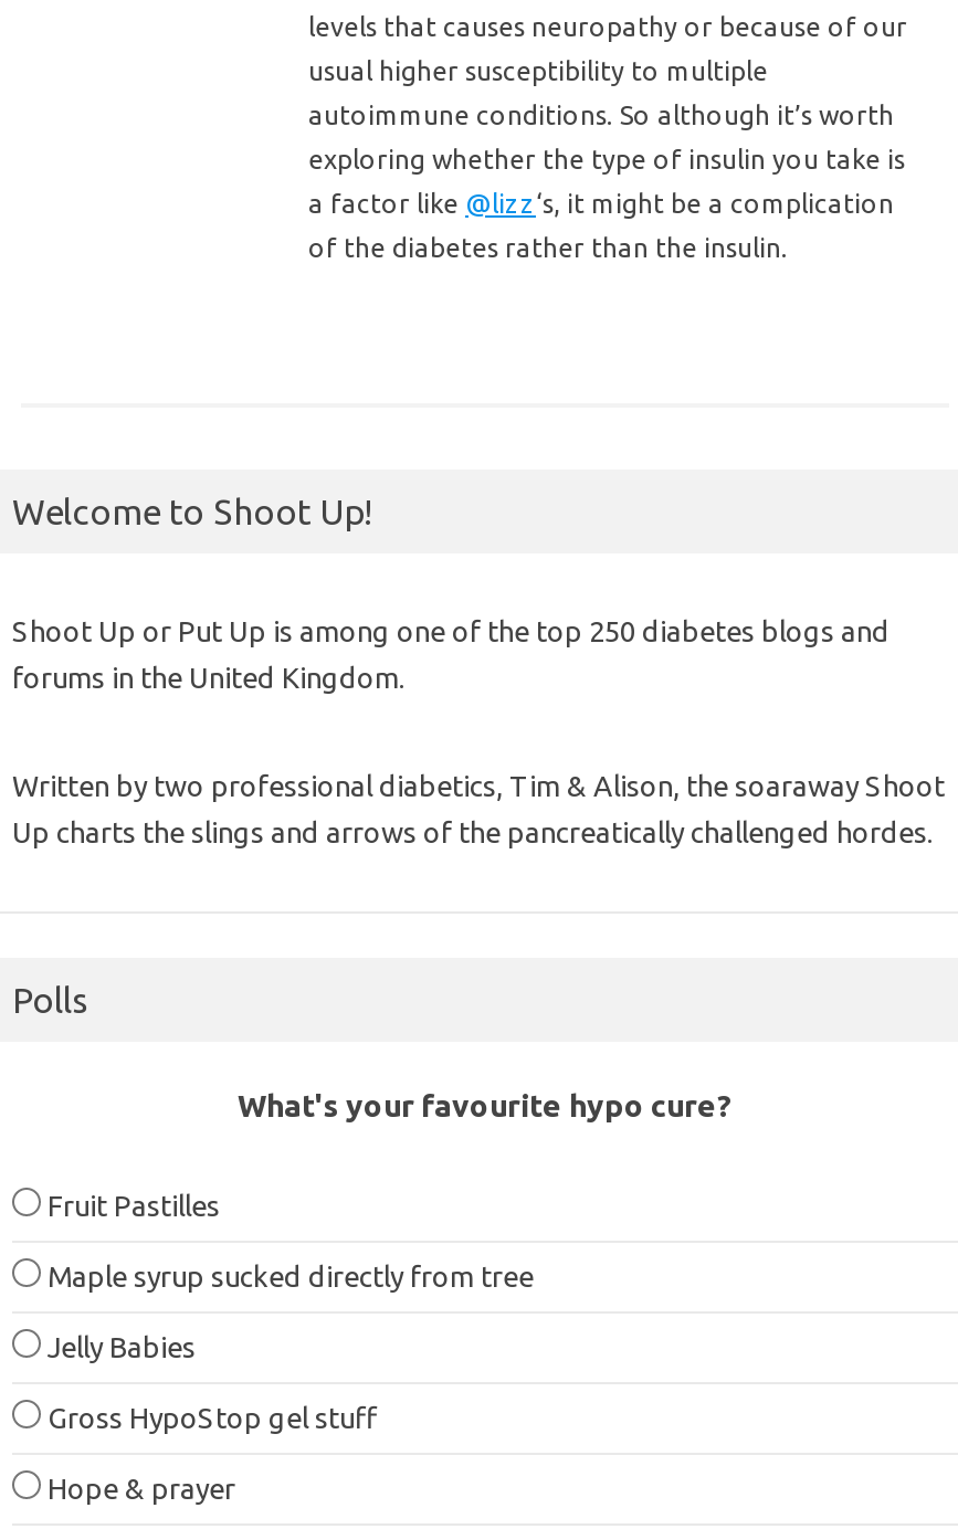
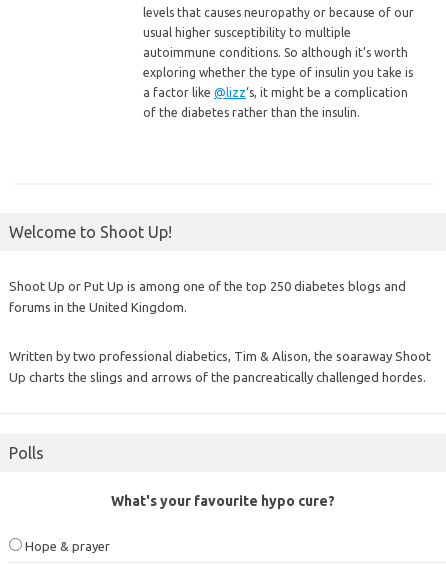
[48,1189,534,1432] Fruit Pastilles | Maple syrup sucked directly from tree | Jelly Babies | Gross HypoStop gel stuff -> none

